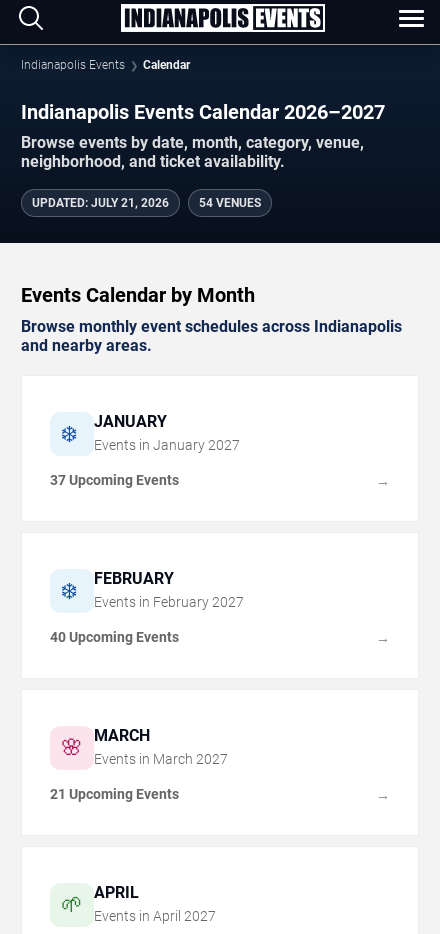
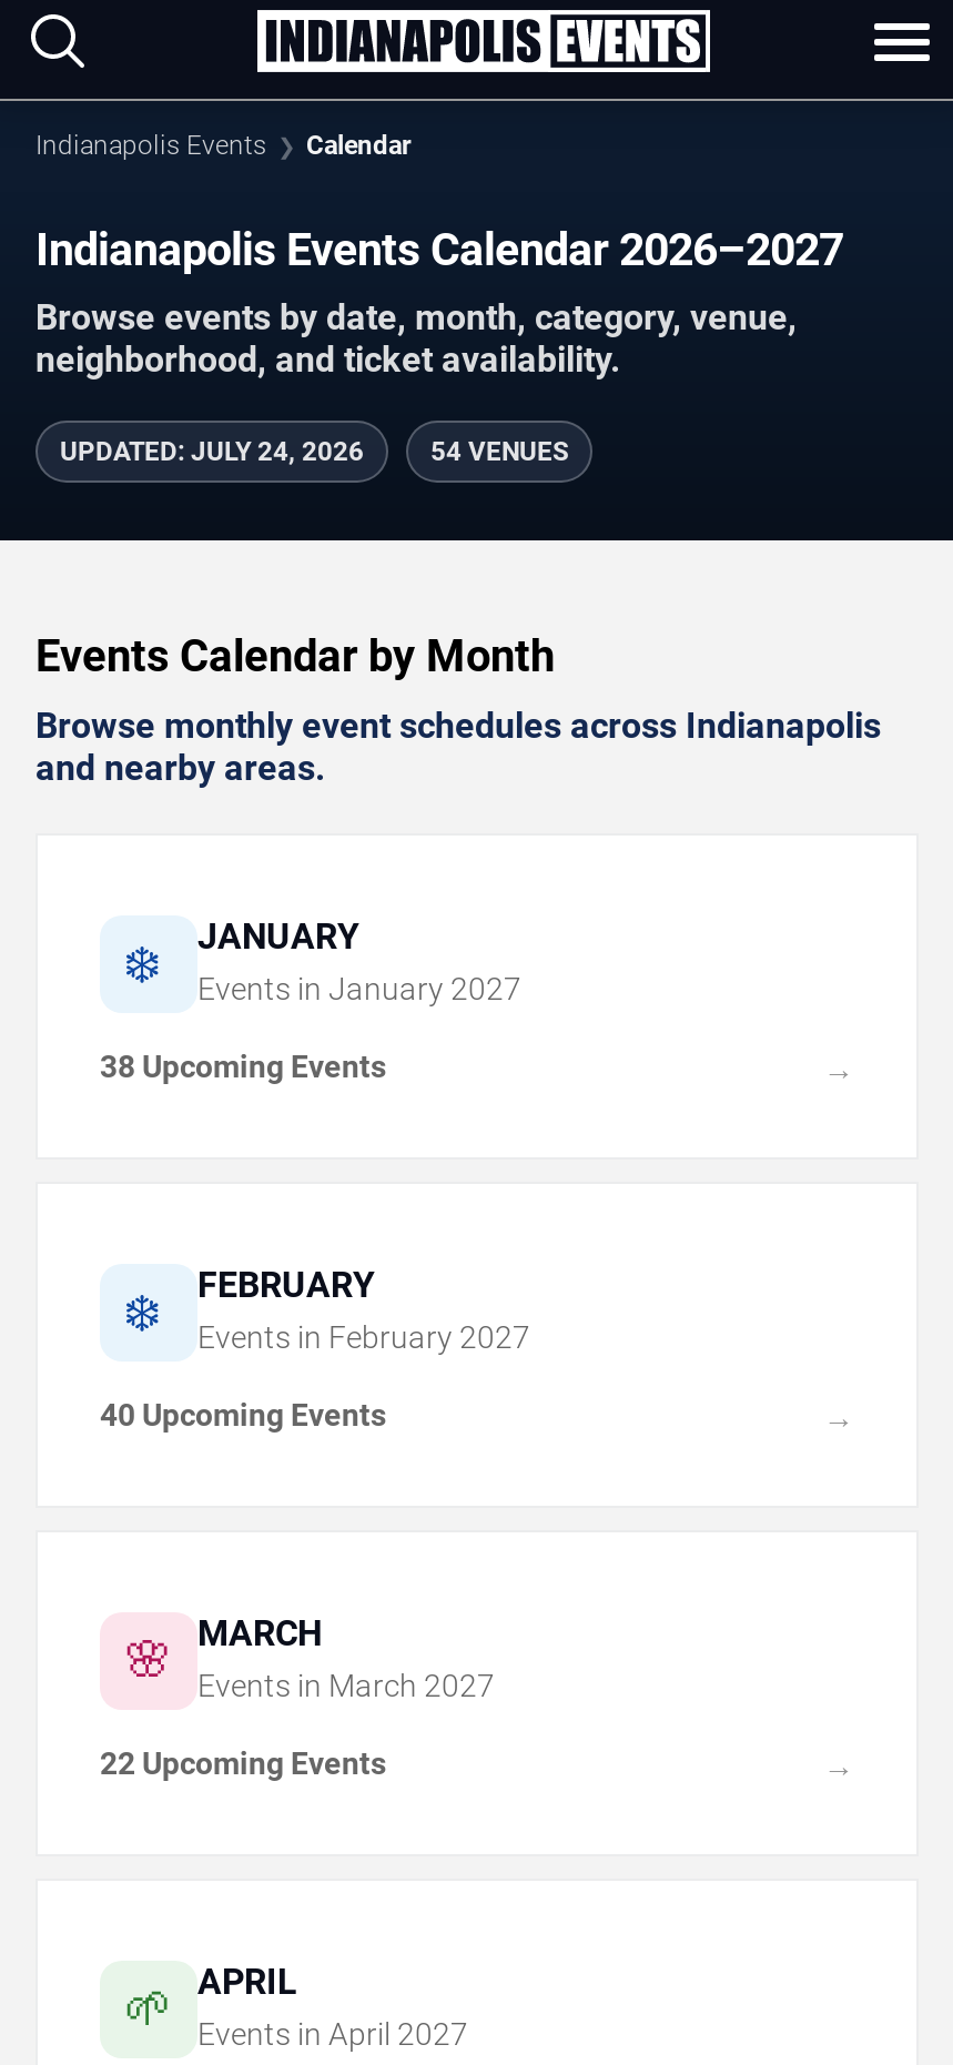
[32,196,169,210] UPDATED: JULY 21, 2026 -> [60,437,364,468] UPDATED: JULY 24, 2026
[50,472,179,488] 37 Upcoming Events -> [100,1050,386,1085] 38 Upcoming Events
[50,786,179,802] 21 Upcoming Events -> [100,1747,386,1782] 22 Upcoming Events

